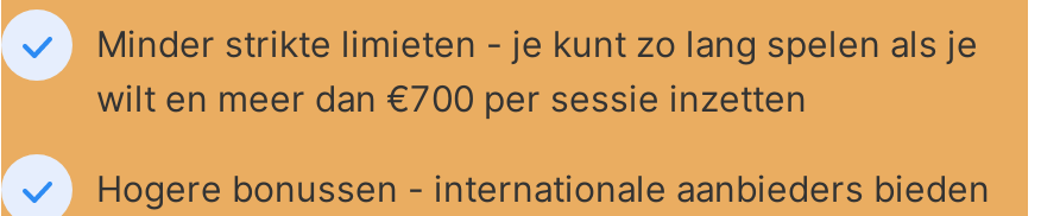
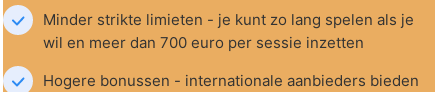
[96,76,807,121] wilt en meer dan €700 per sessie inzetten -> [43,33,364,52] wil en meer dan 700 euro per sessie inzetten

